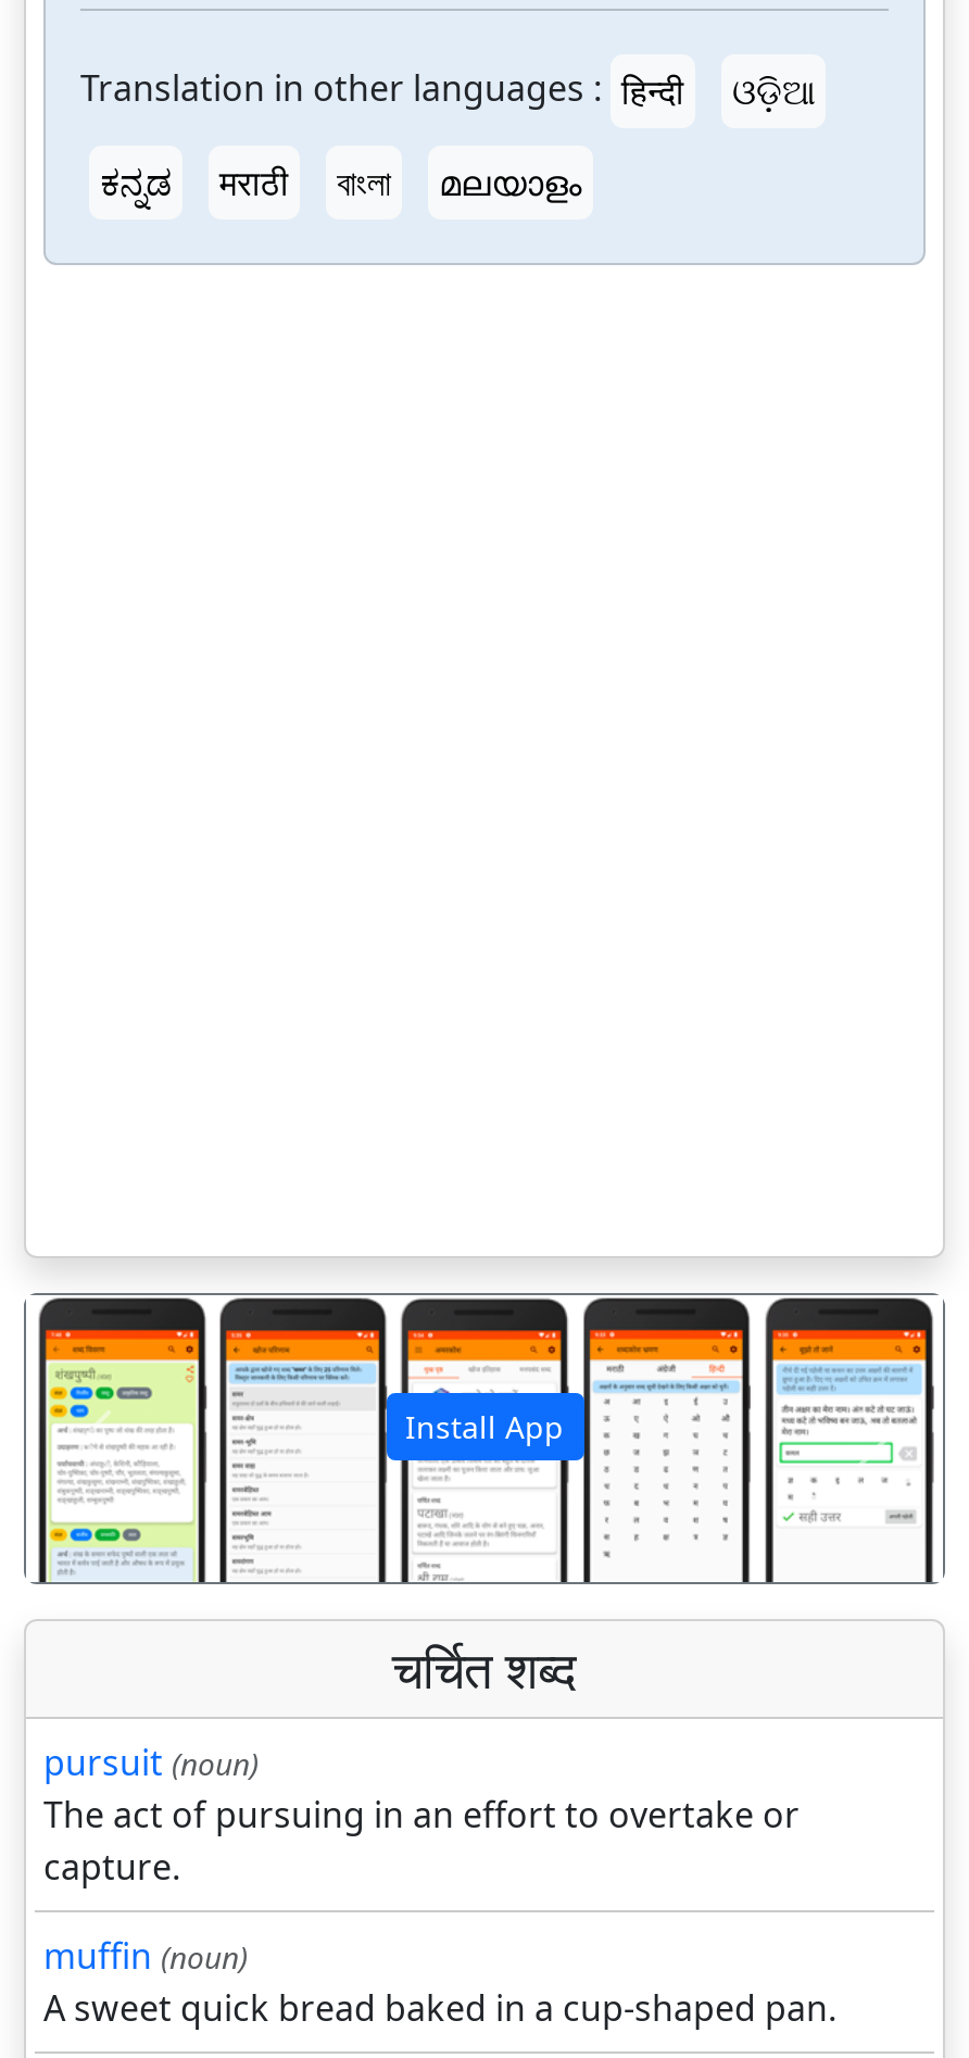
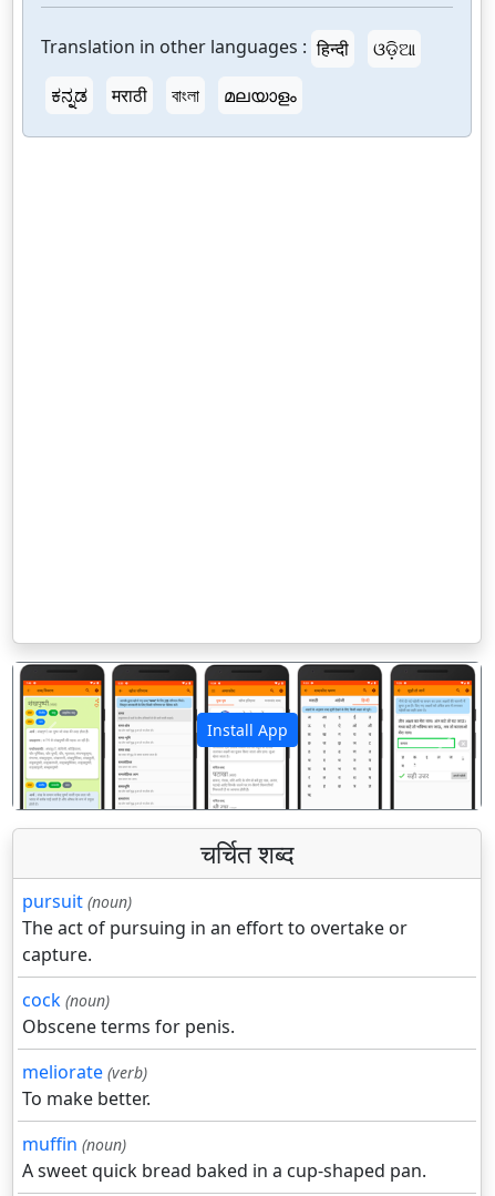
none -> [22,988,235,1111] cock (noun) | Obscene terms for penis. | meliorate (verb) | To make better.

